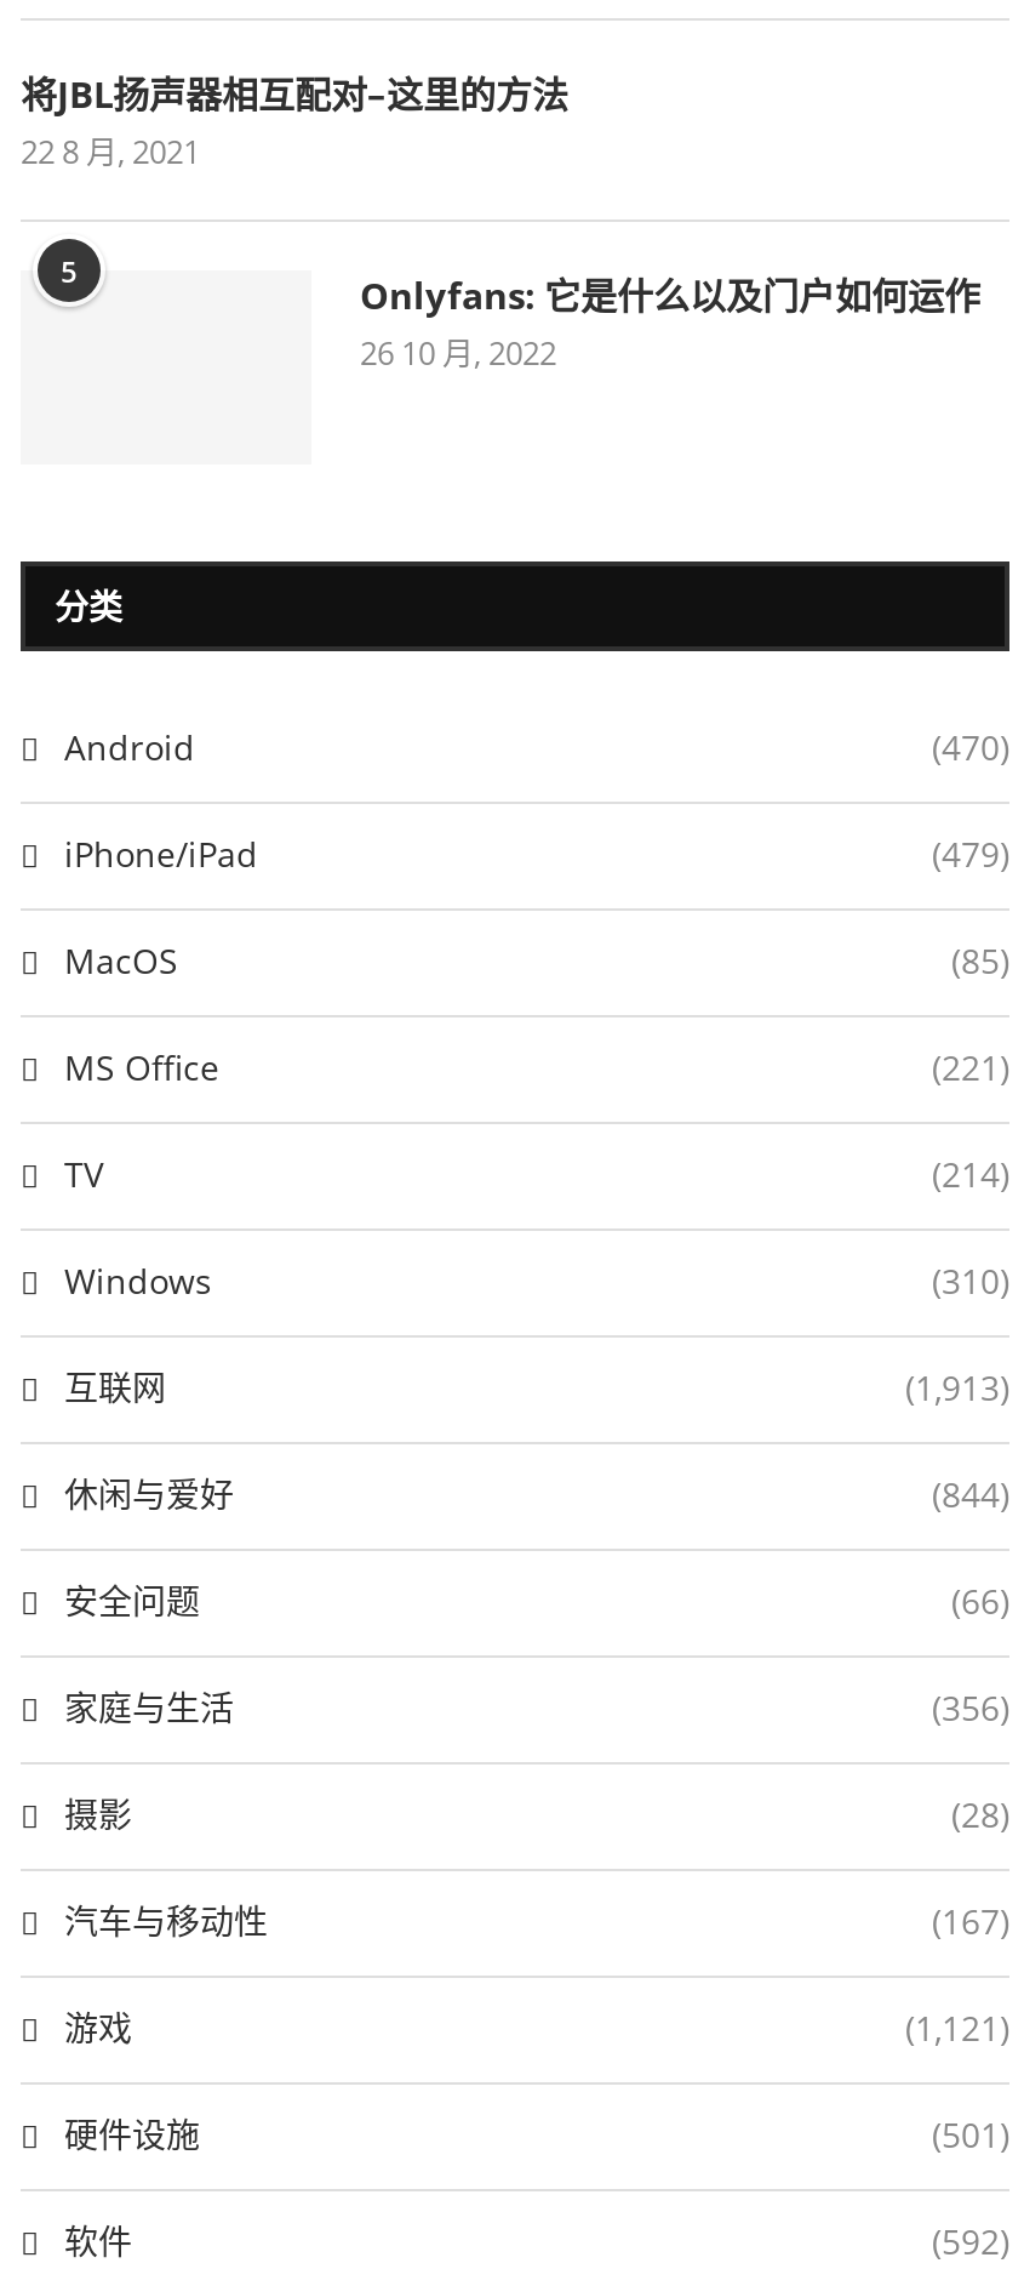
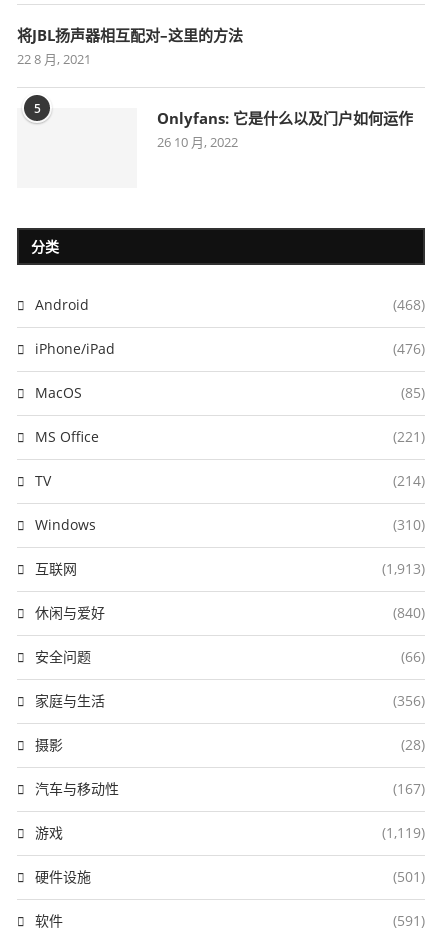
[932,724,1009,770] (470) -> [393,295,425,314] (468)
[932,831,1009,877] (479) -> [393,339,425,358] (476)
[932,1471,1009,1517] (844) -> [393,603,425,622] (840)
[905,2005,1009,2051] (1,121) -> [382,823,425,842] (1,119)
[932,2218,1009,2264] (592) -> [393,911,425,930] (591)

